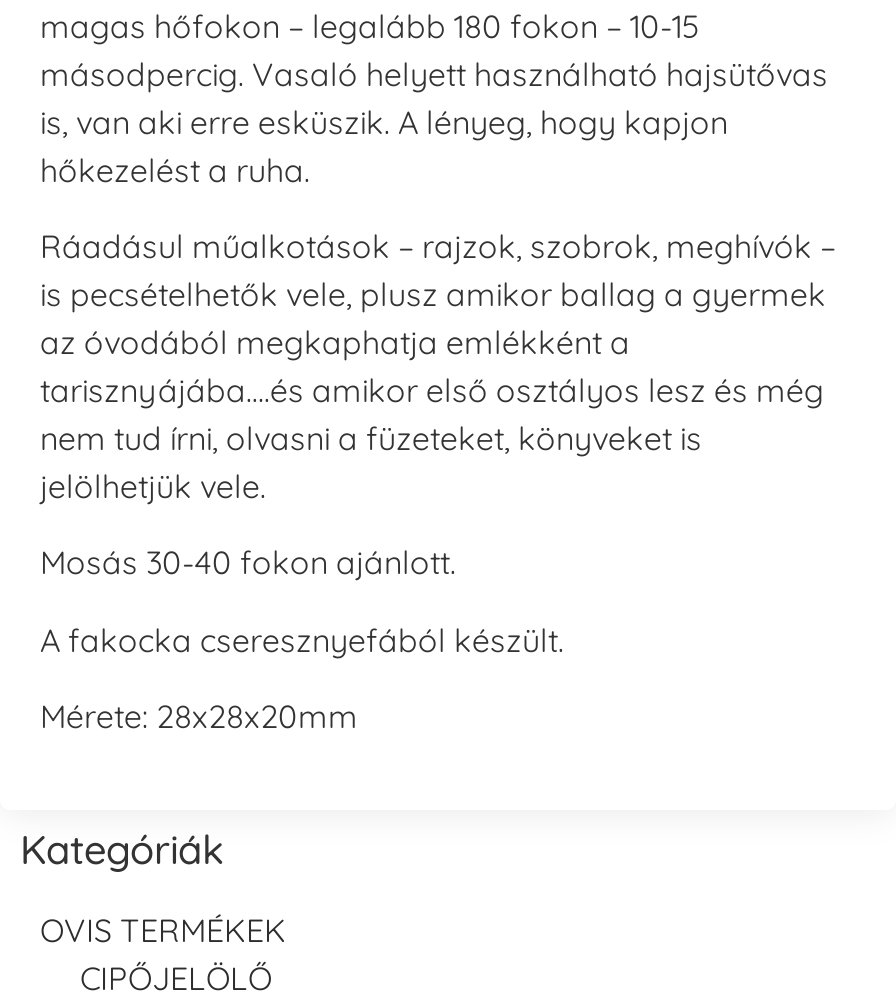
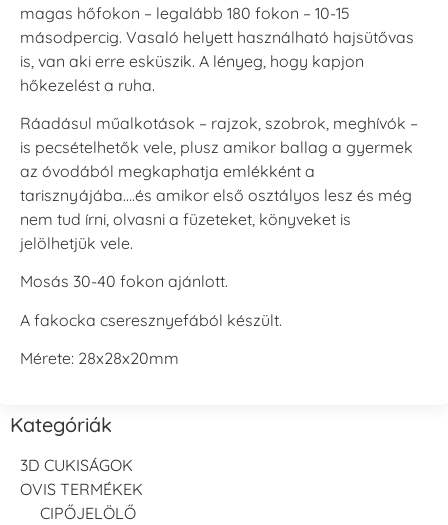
none -> [20,454,133,474] 3D CUKISÁGOK

